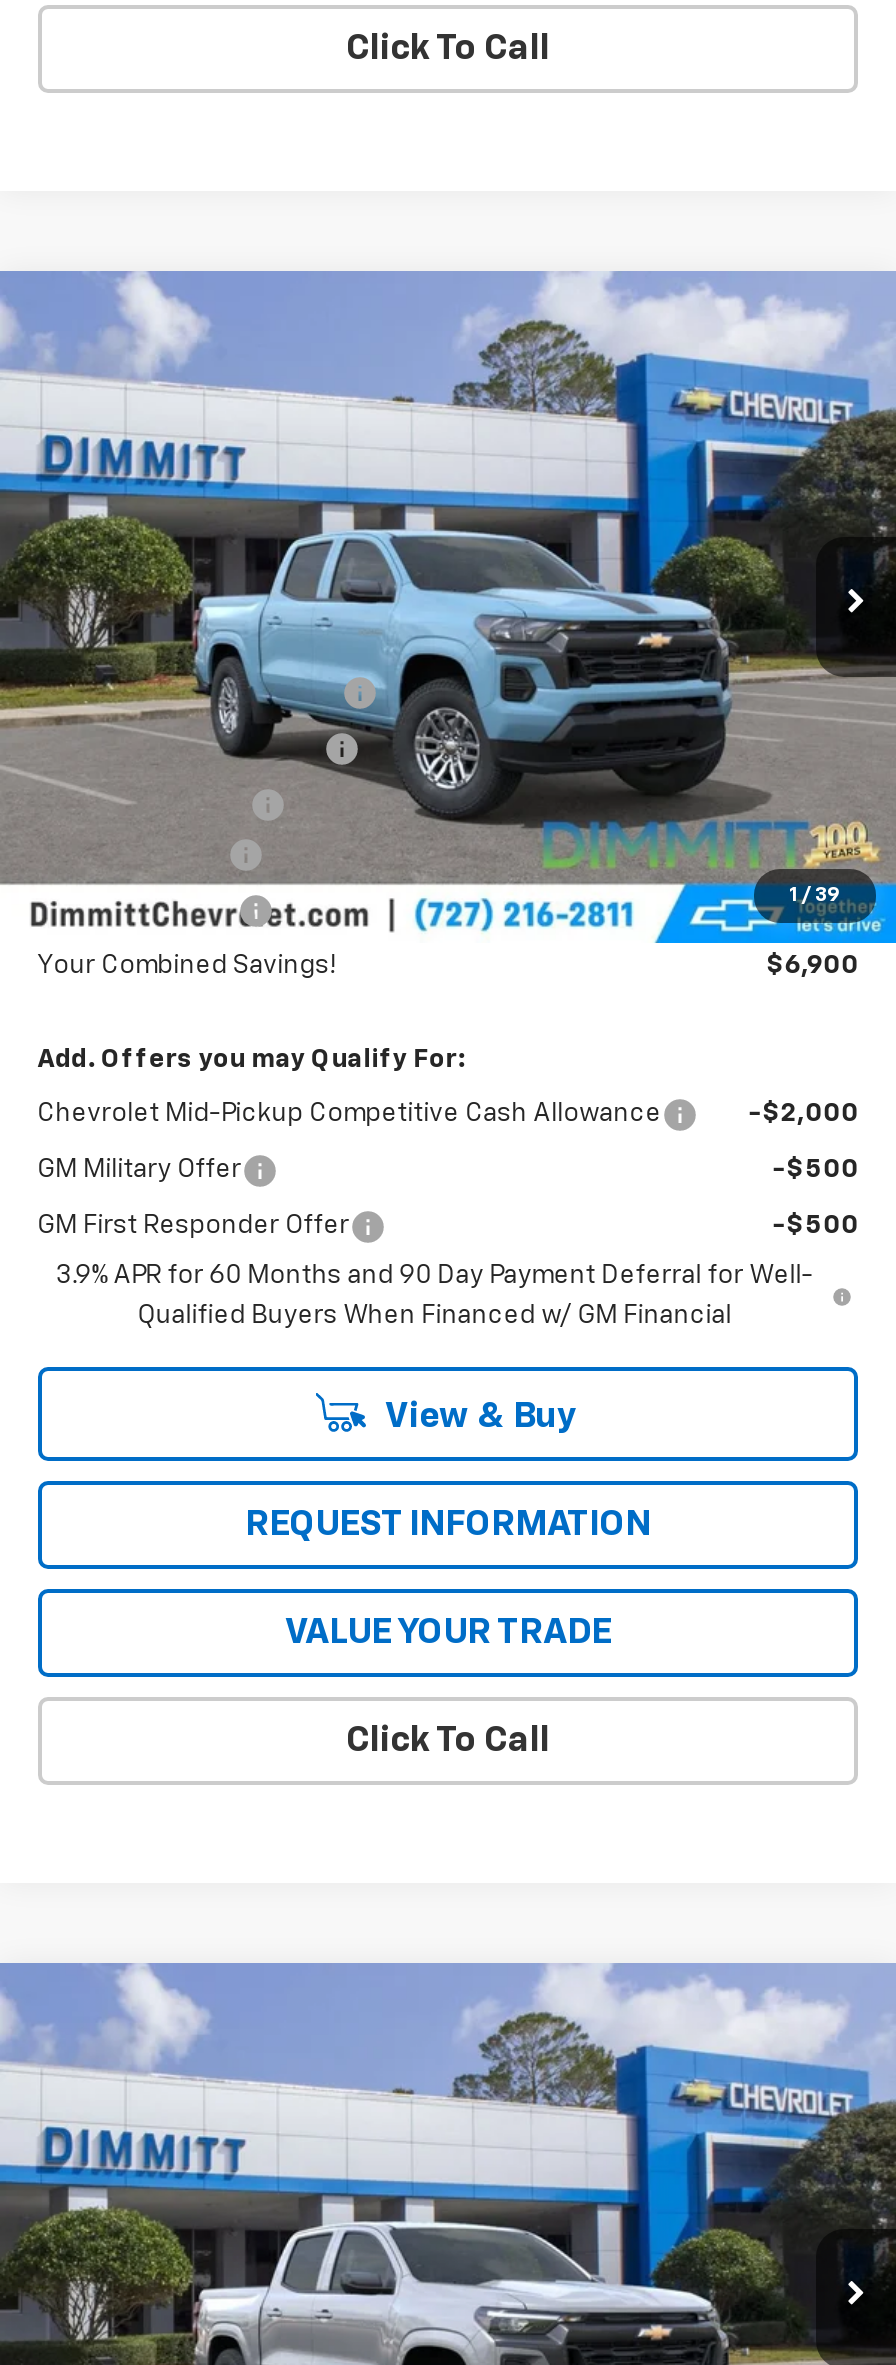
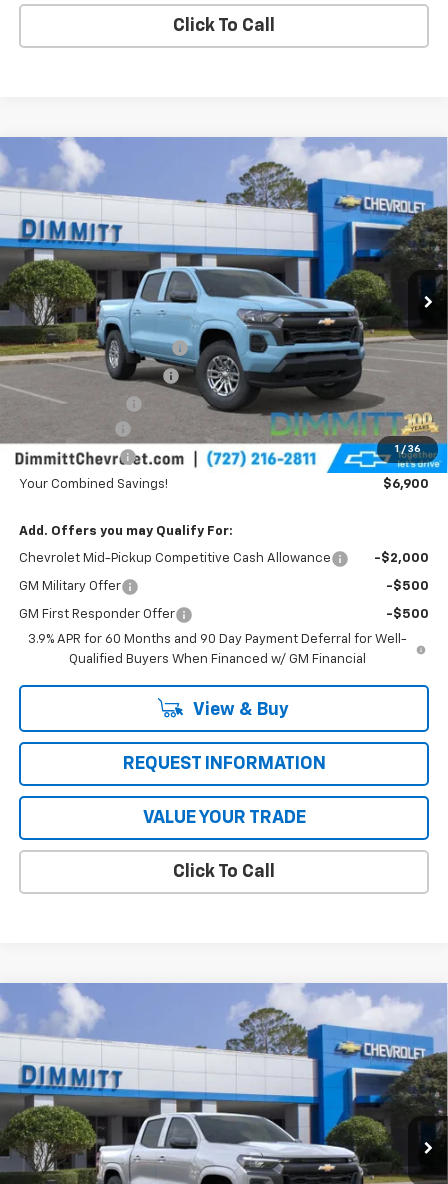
[789,885,841,905] 1 / 39 -> [394,444,420,454] 1 / 36

